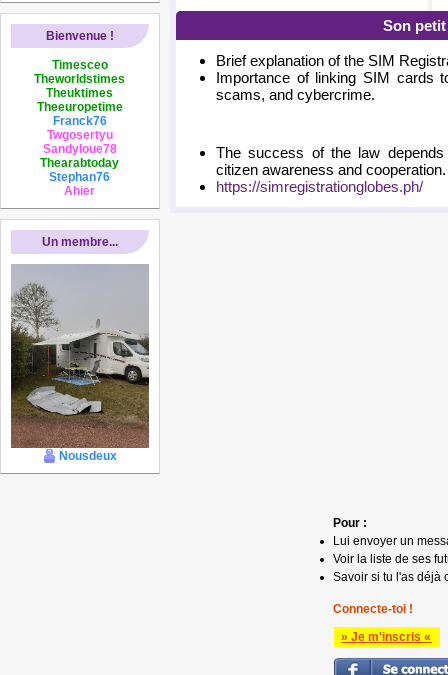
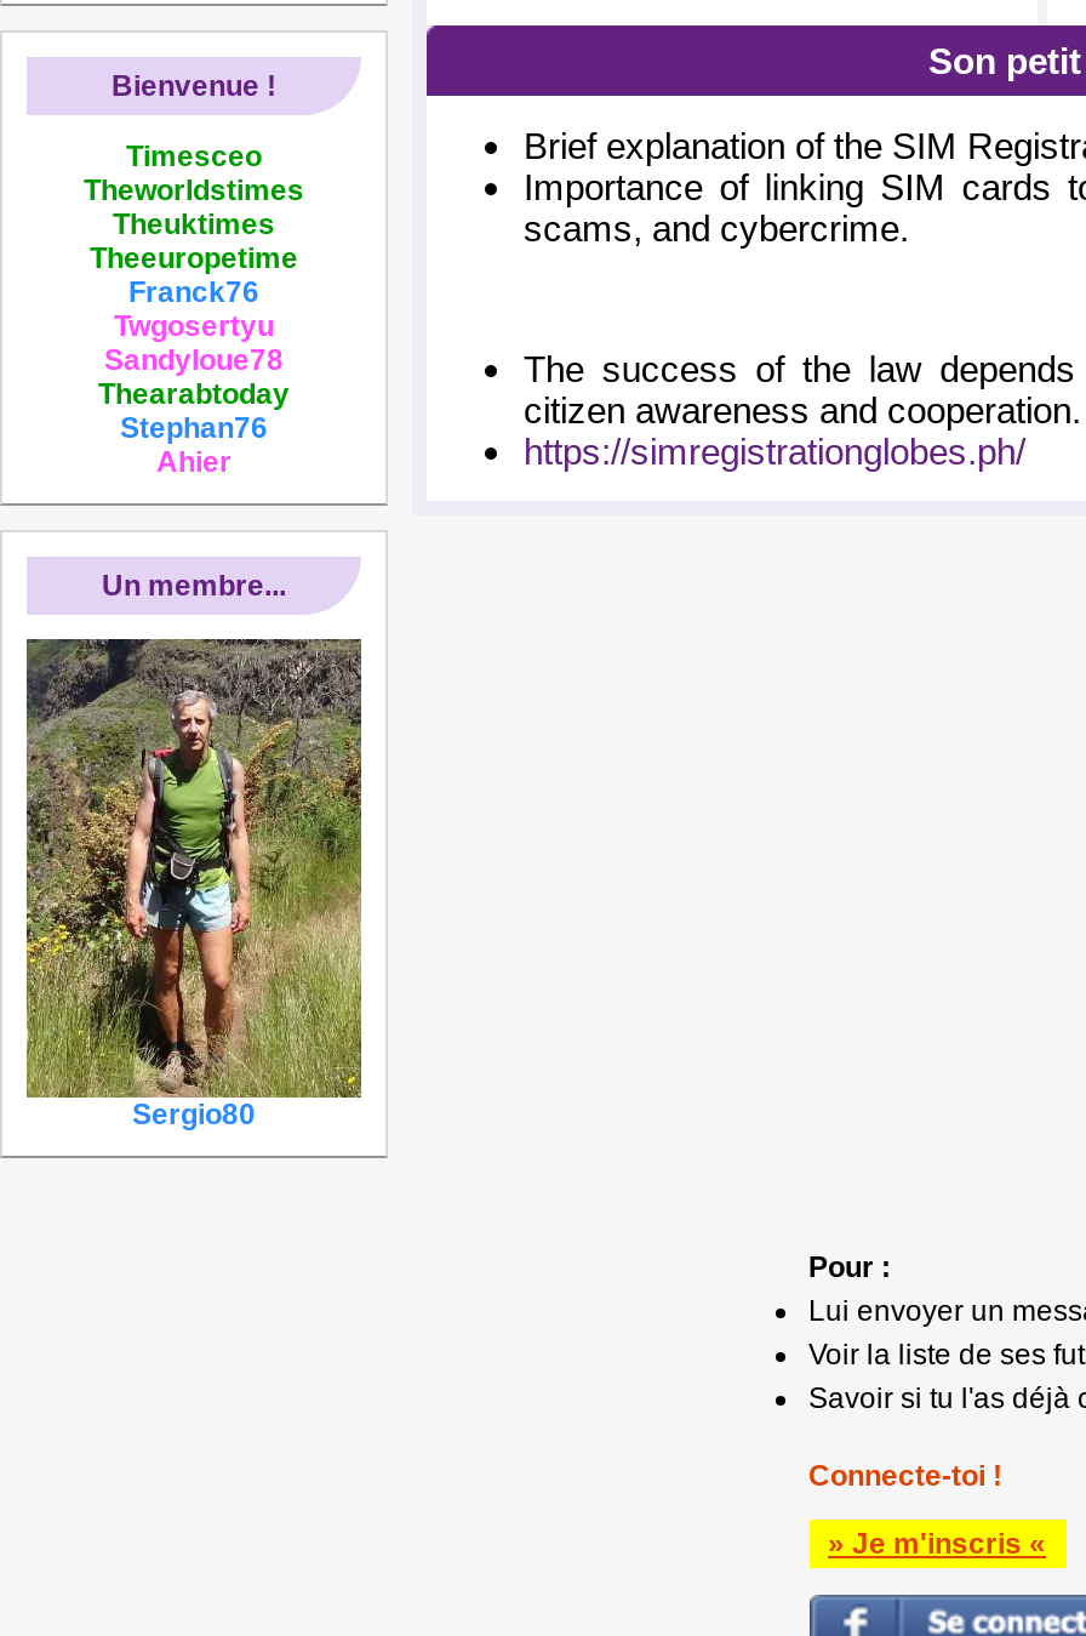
[10,265,150,463] [image] | Nousdeux -> [24,639,364,1132] [image] | Sergio80

